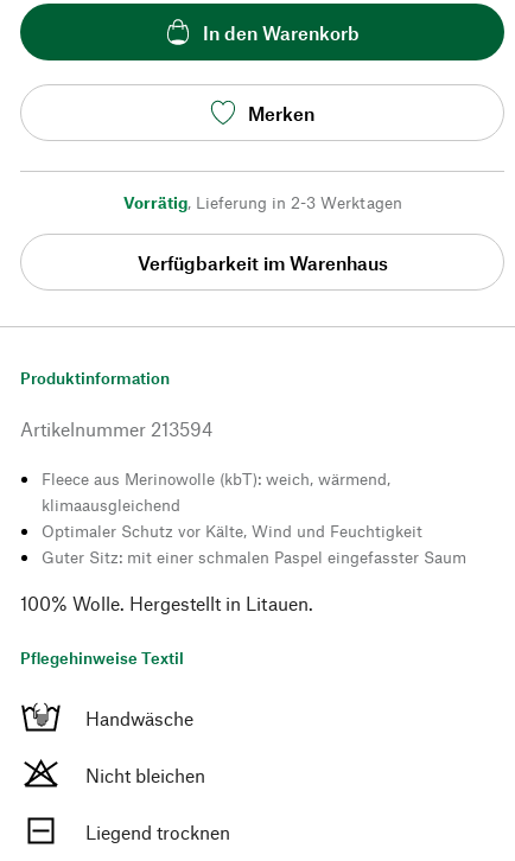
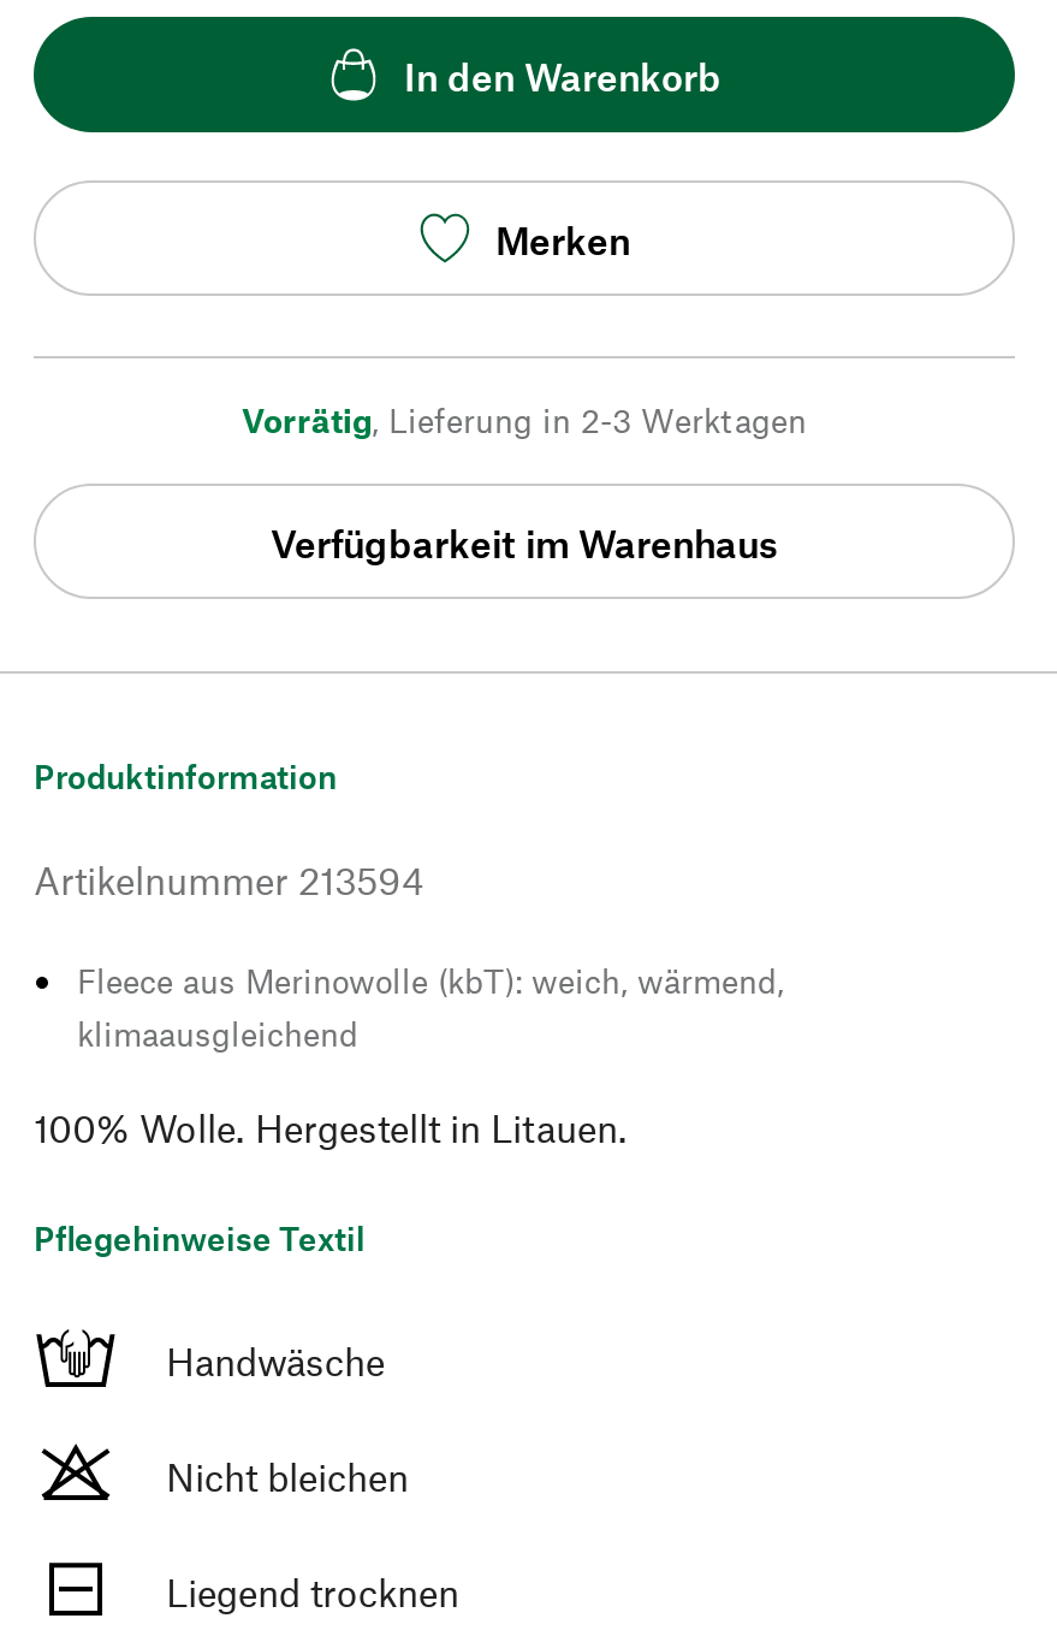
[42,521,466,567] Optimaler Schutz vor Kälte, Wind und Feuchtigkeit | Guter Sitz: mit einer schmalen Paspel eingefasster Saum -> none

